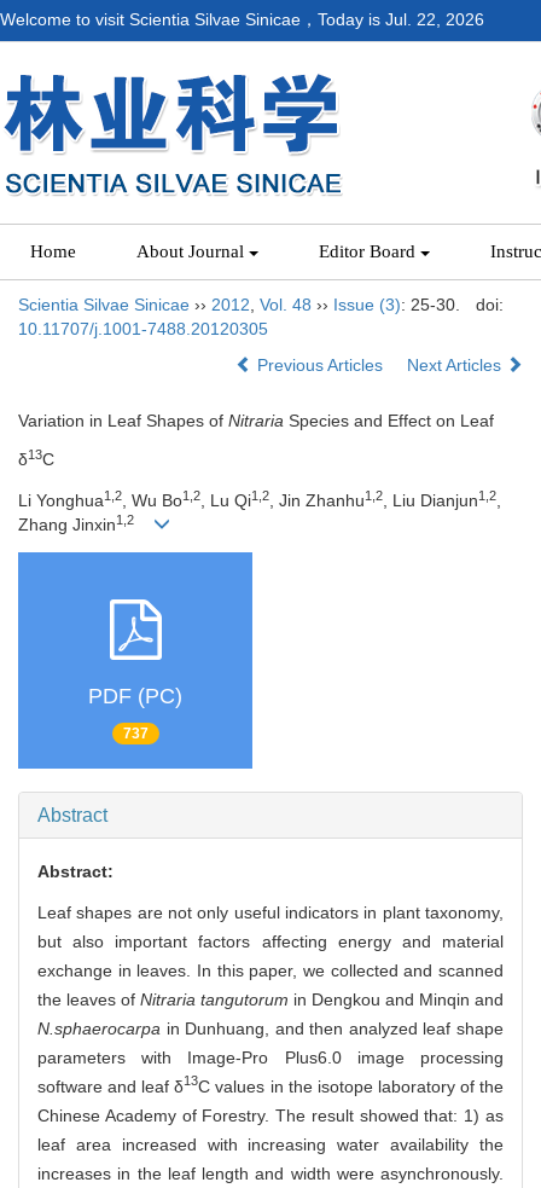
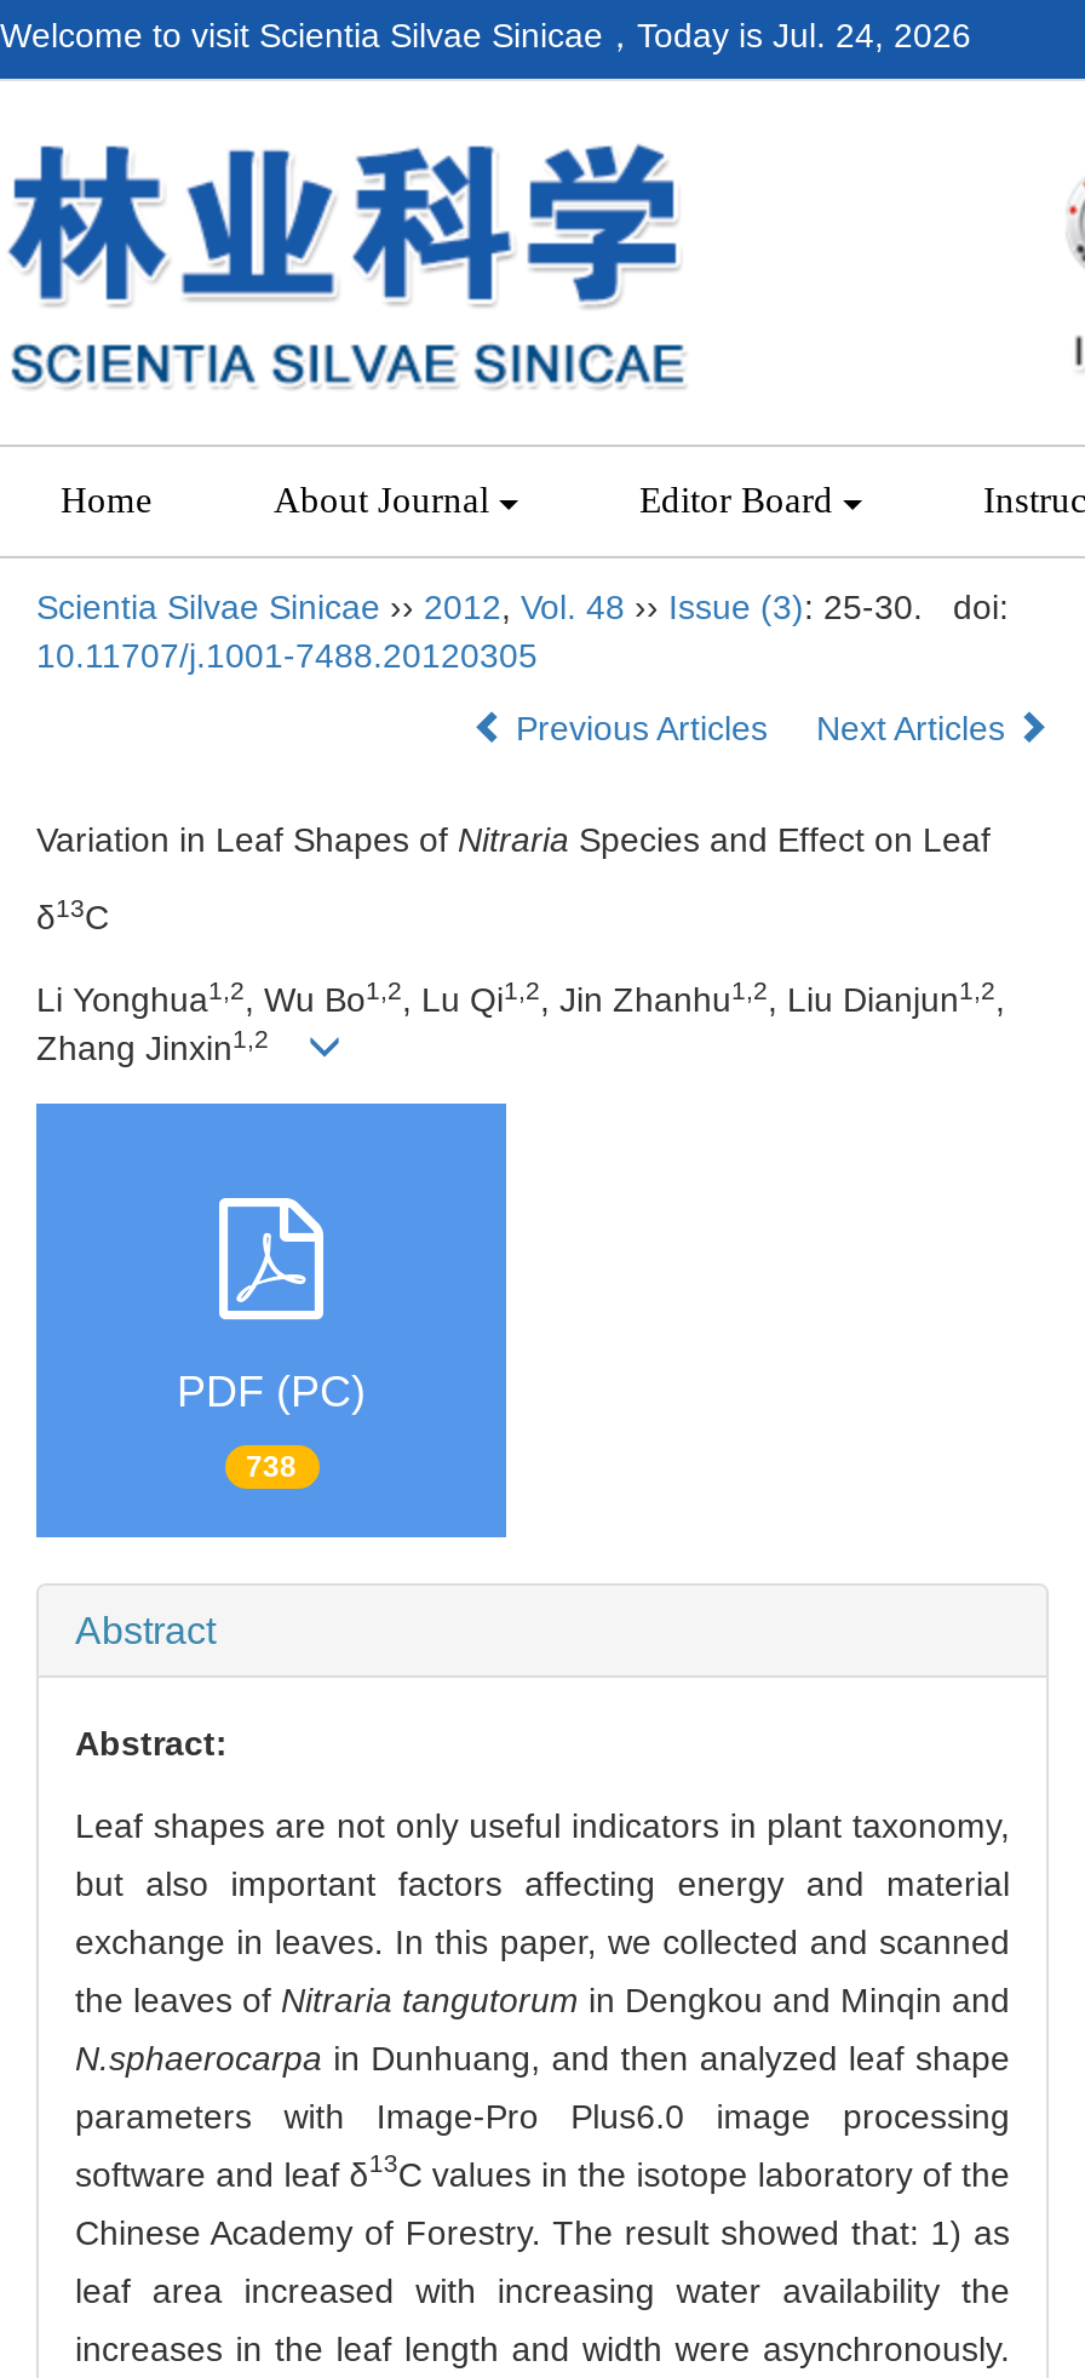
[0,10,484,29] Welcome to visit Scientia Silvae Sinicae，Today is Jul. 22, 2026 -> [0,16,971,55] Welcome to visit Scientia Silvae Sinicae，Today is Jul. 24, 2026
[123,725,148,742] 737 -> [246,1451,297,1484] 738

